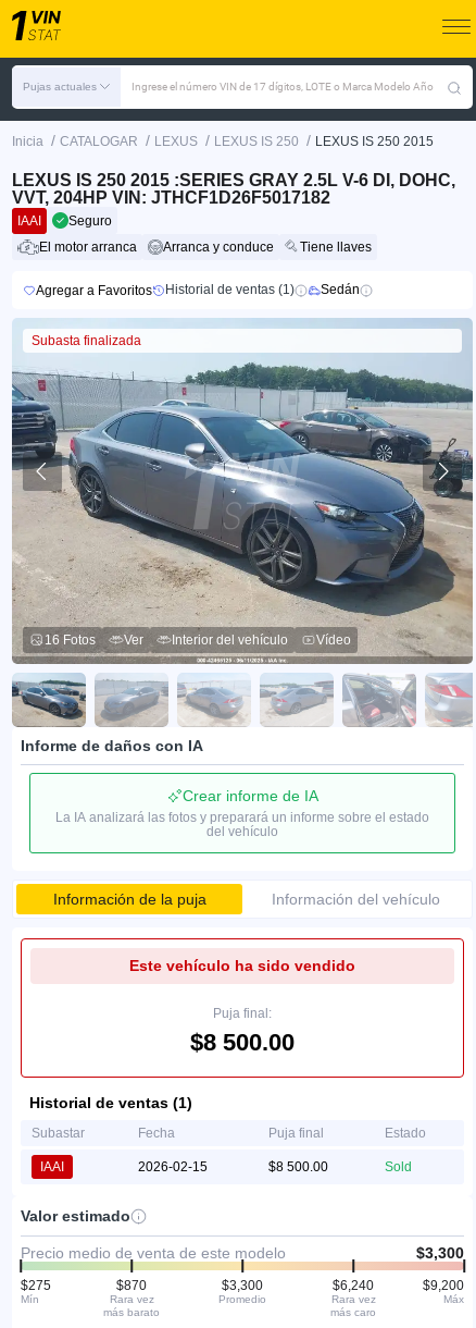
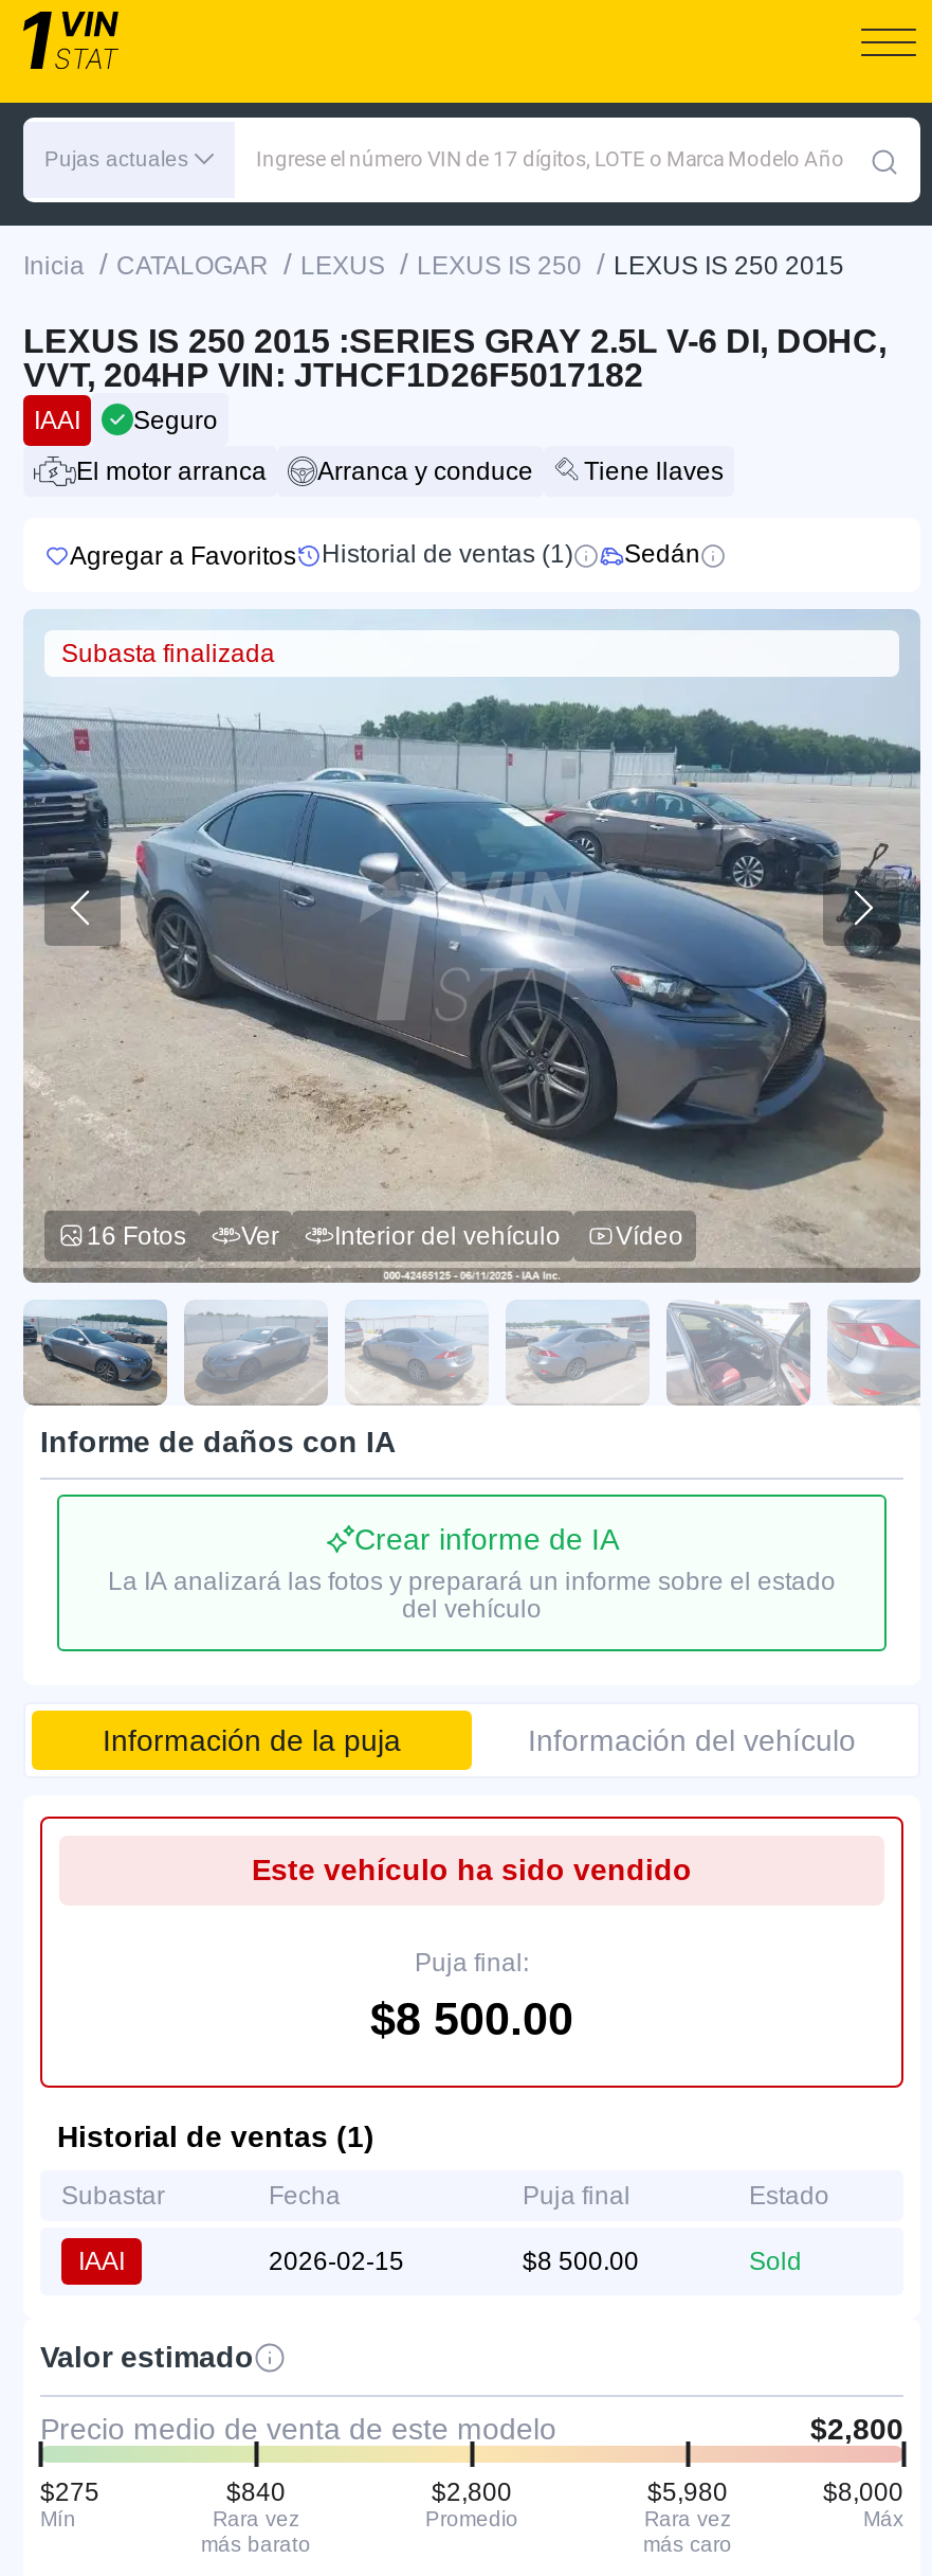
[416,1244,464,1261] $3,300 -> [810,2411,903,2445] $2,800
[116,1278,147,1293] $870 -> [226,2477,286,2507] $840
[222,1278,263,1293] $3,300 -> [432,2477,512,2507] $2,800
[333,1278,374,1293] $6,240 -> [647,2477,728,2507] $5,980
[423,1278,464,1293] $9,200 -> [823,2477,903,2507] $8,000

